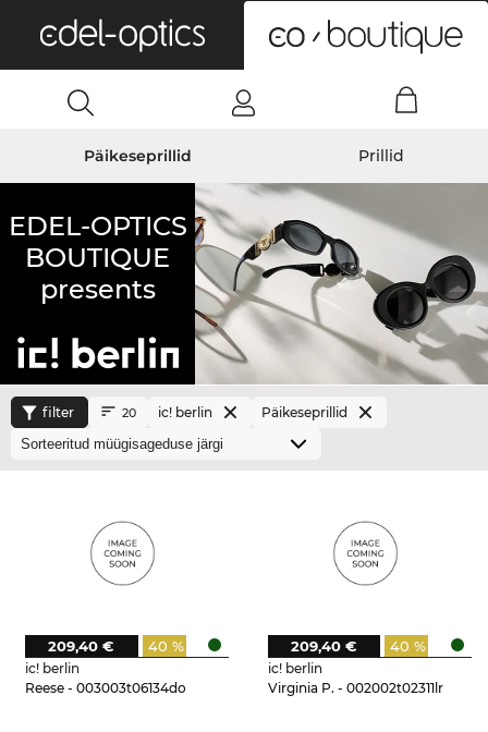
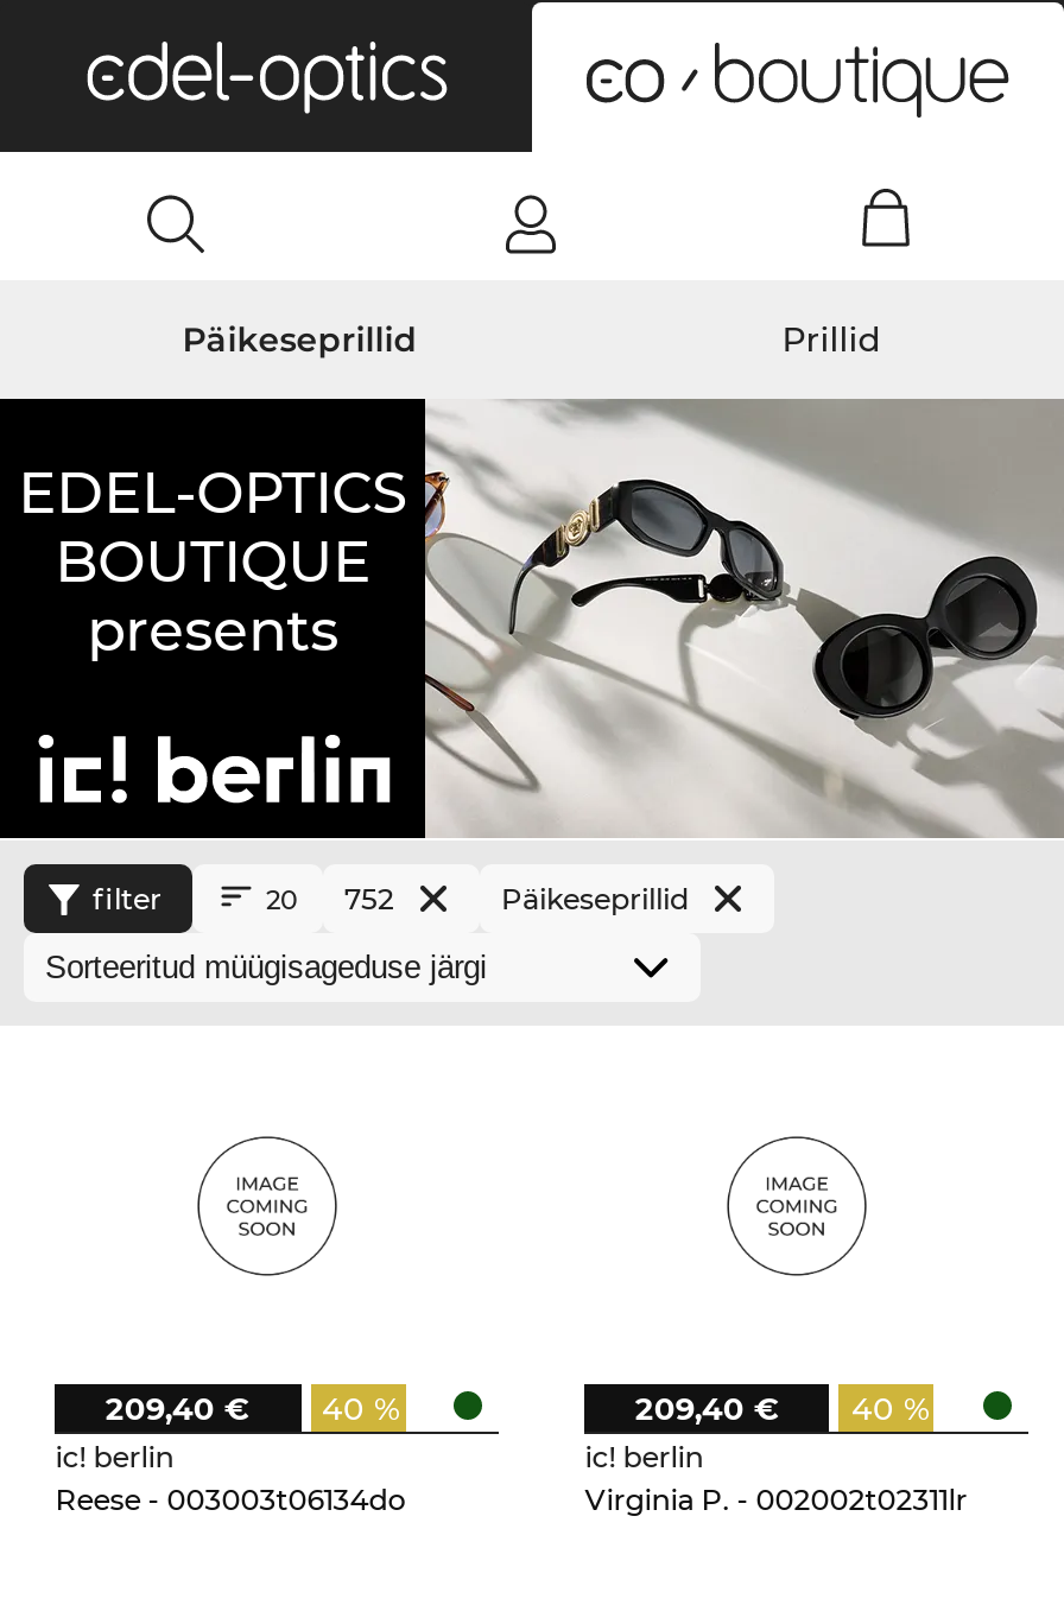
[158,404,212,420] ic! berlin -> [344,881,394,916] 752

